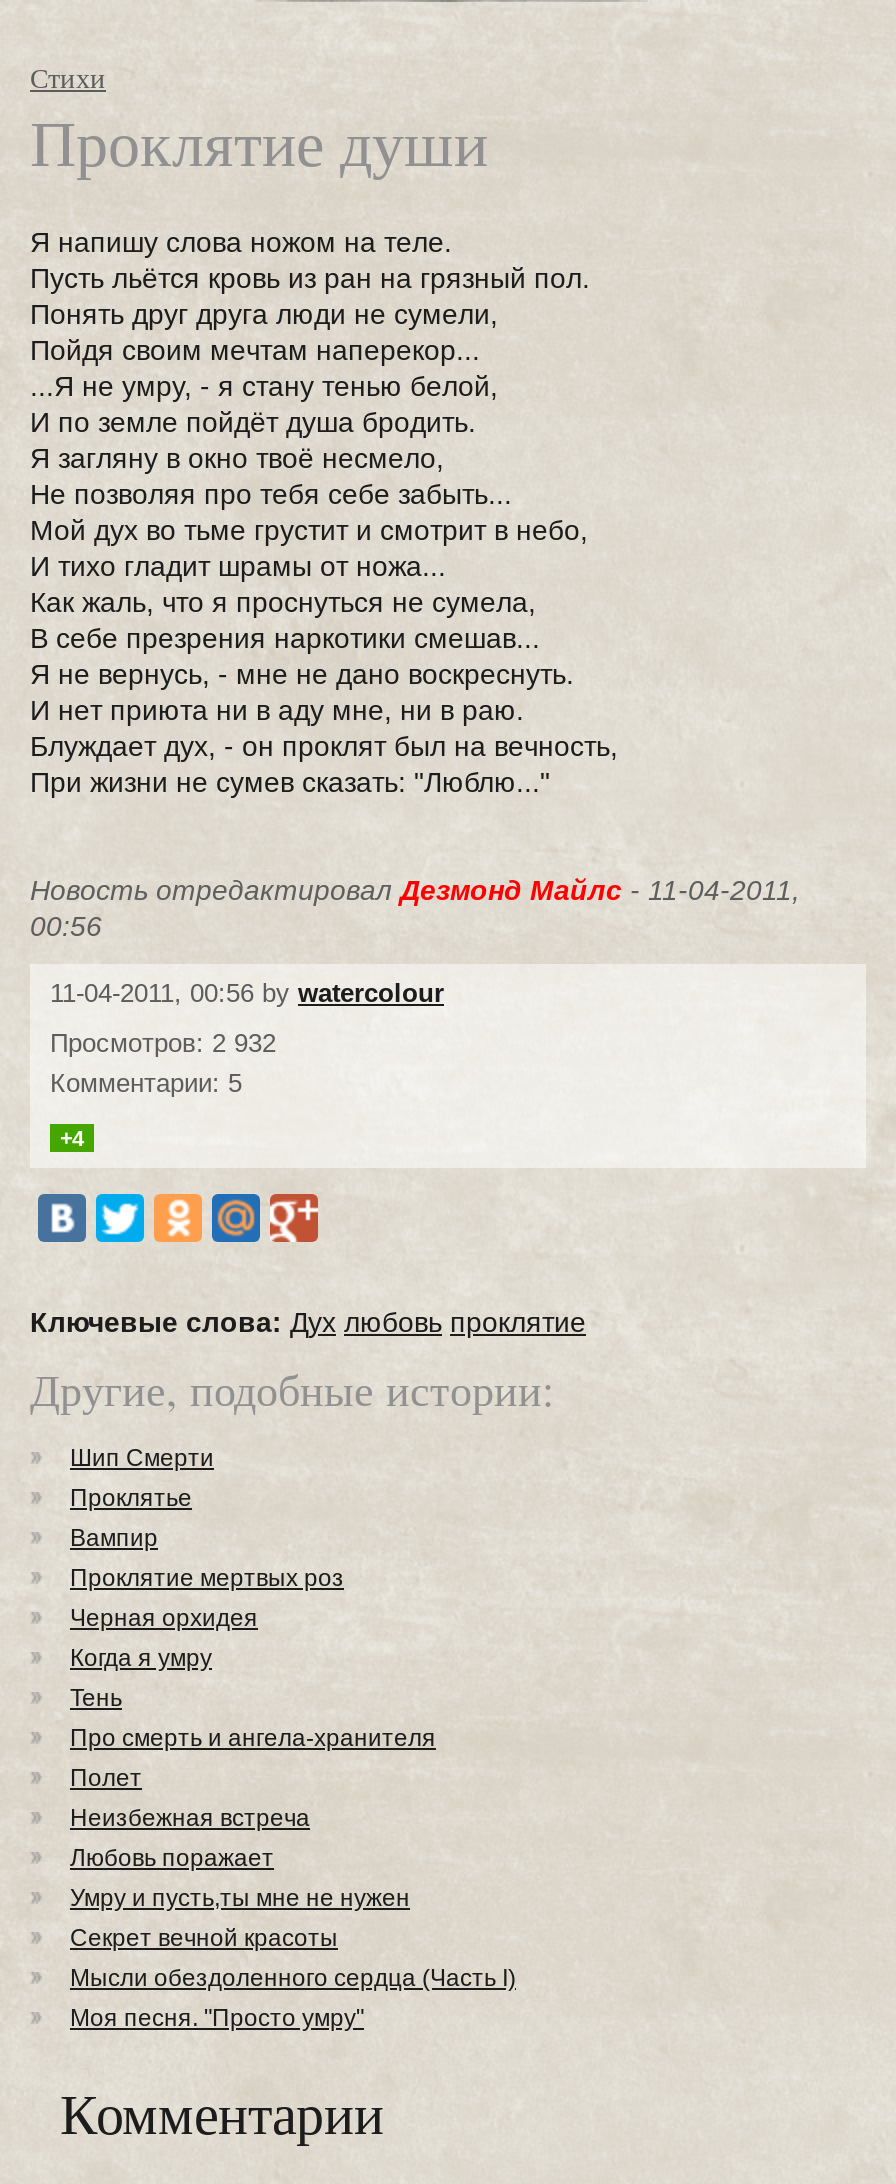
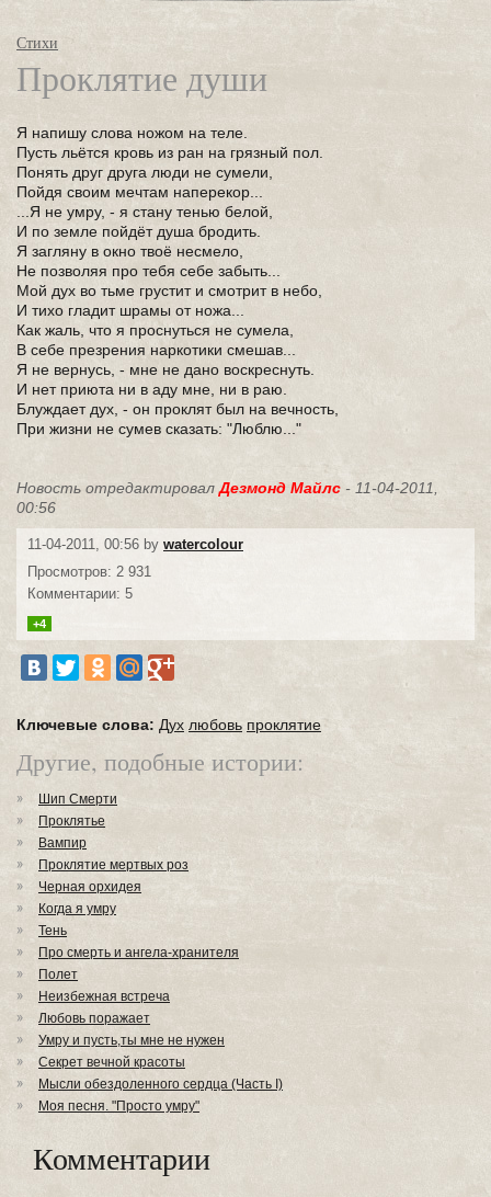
[50,1028,276,1058] Просмотров: 2 932 -> [27,563,151,580] Просмотров: 2 931

